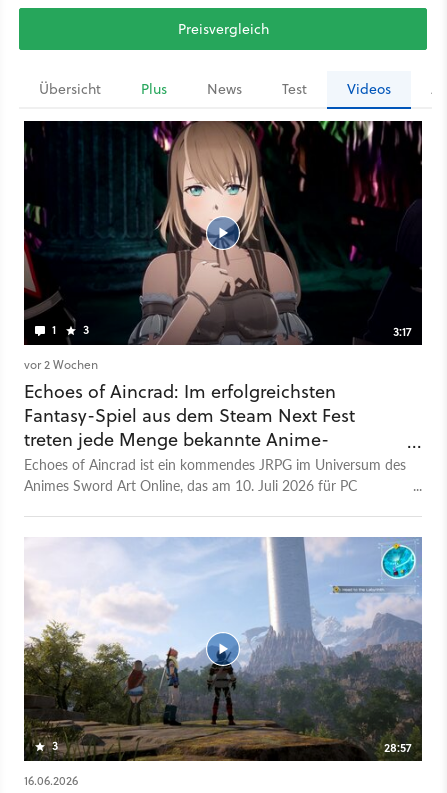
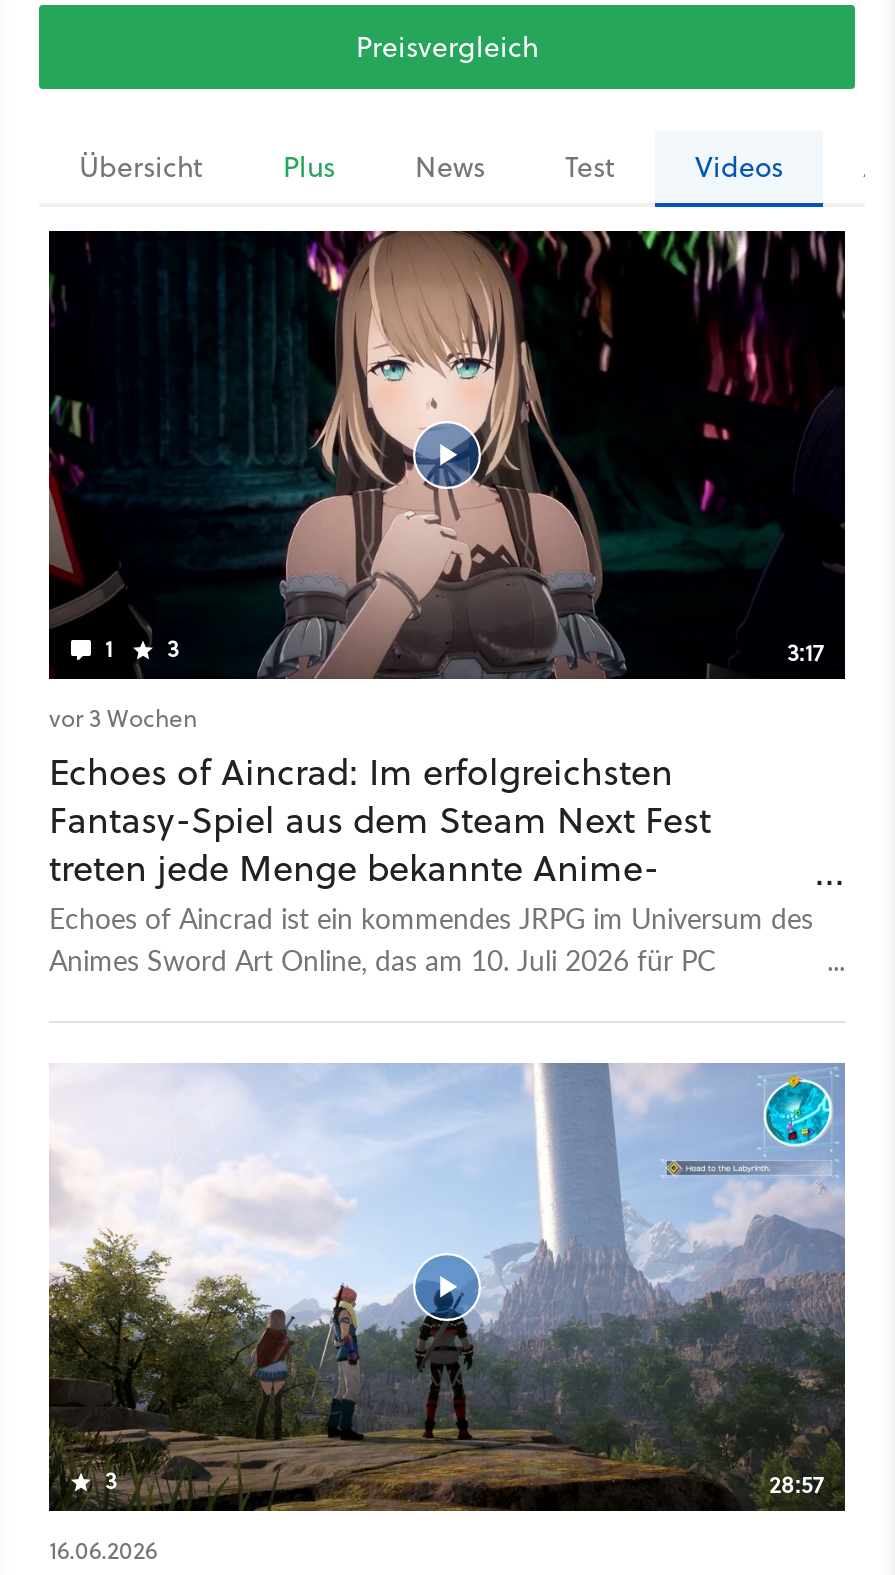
[24,356,98,373] vor 2 Wochen -> [49,701,197,735] vor 3 Wochen

